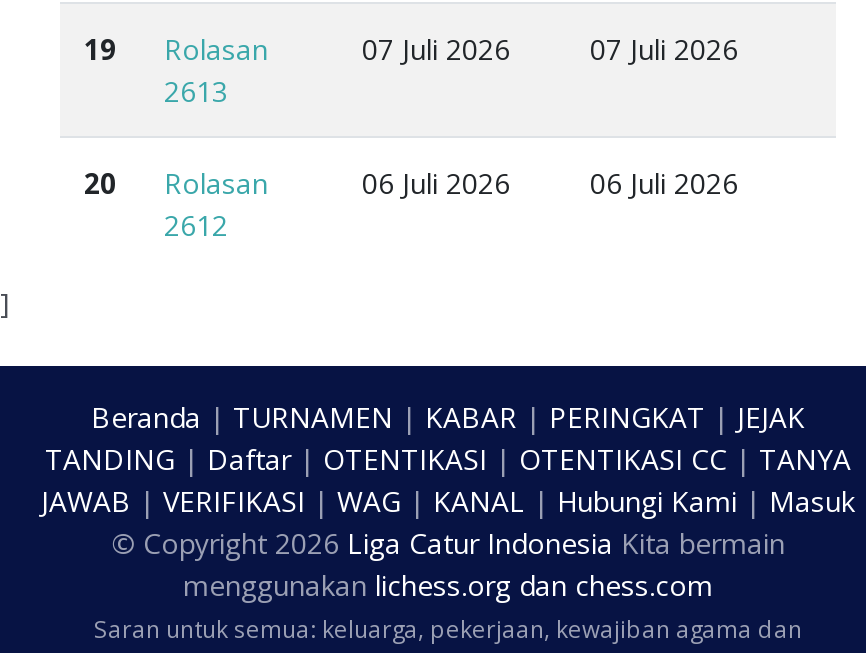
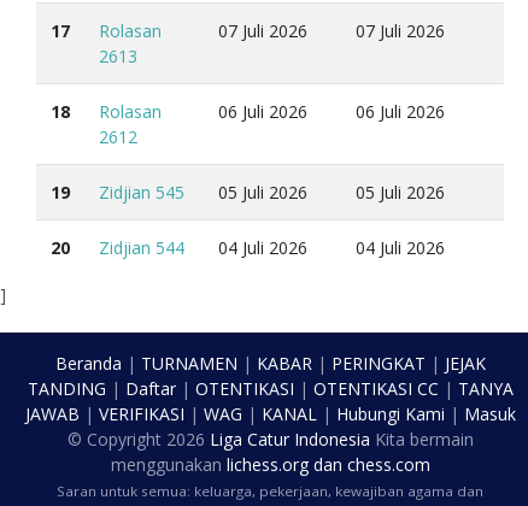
[84,30,268,68] 19 Rolasan -> [51,19,162,42] 17 Rolasan
[84,164,268,202] 20 Rolasan -> [51,100,162,123] 18 Rolasan
none -> [51,181,445,259] 19 | Zidjian 545 | 05 Juli 2026 | 05 Juli 2026 | 20 | Zidjian 544 | 04 Juli 2026 | 04 Juli 2026

